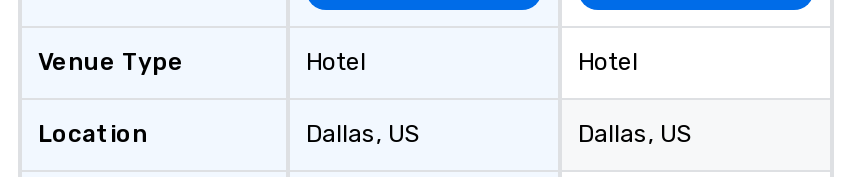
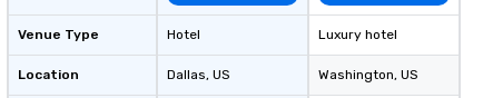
[578,48,638,76] Hotel -> [318,27,397,42] Luxury hotel
[578,120,692,148] Dallas, US -> [318,67,418,82] Washington, US

